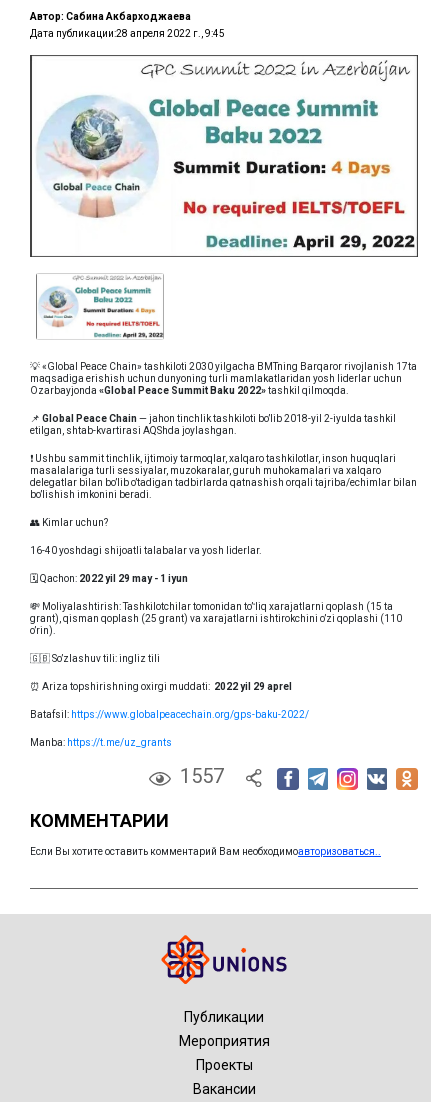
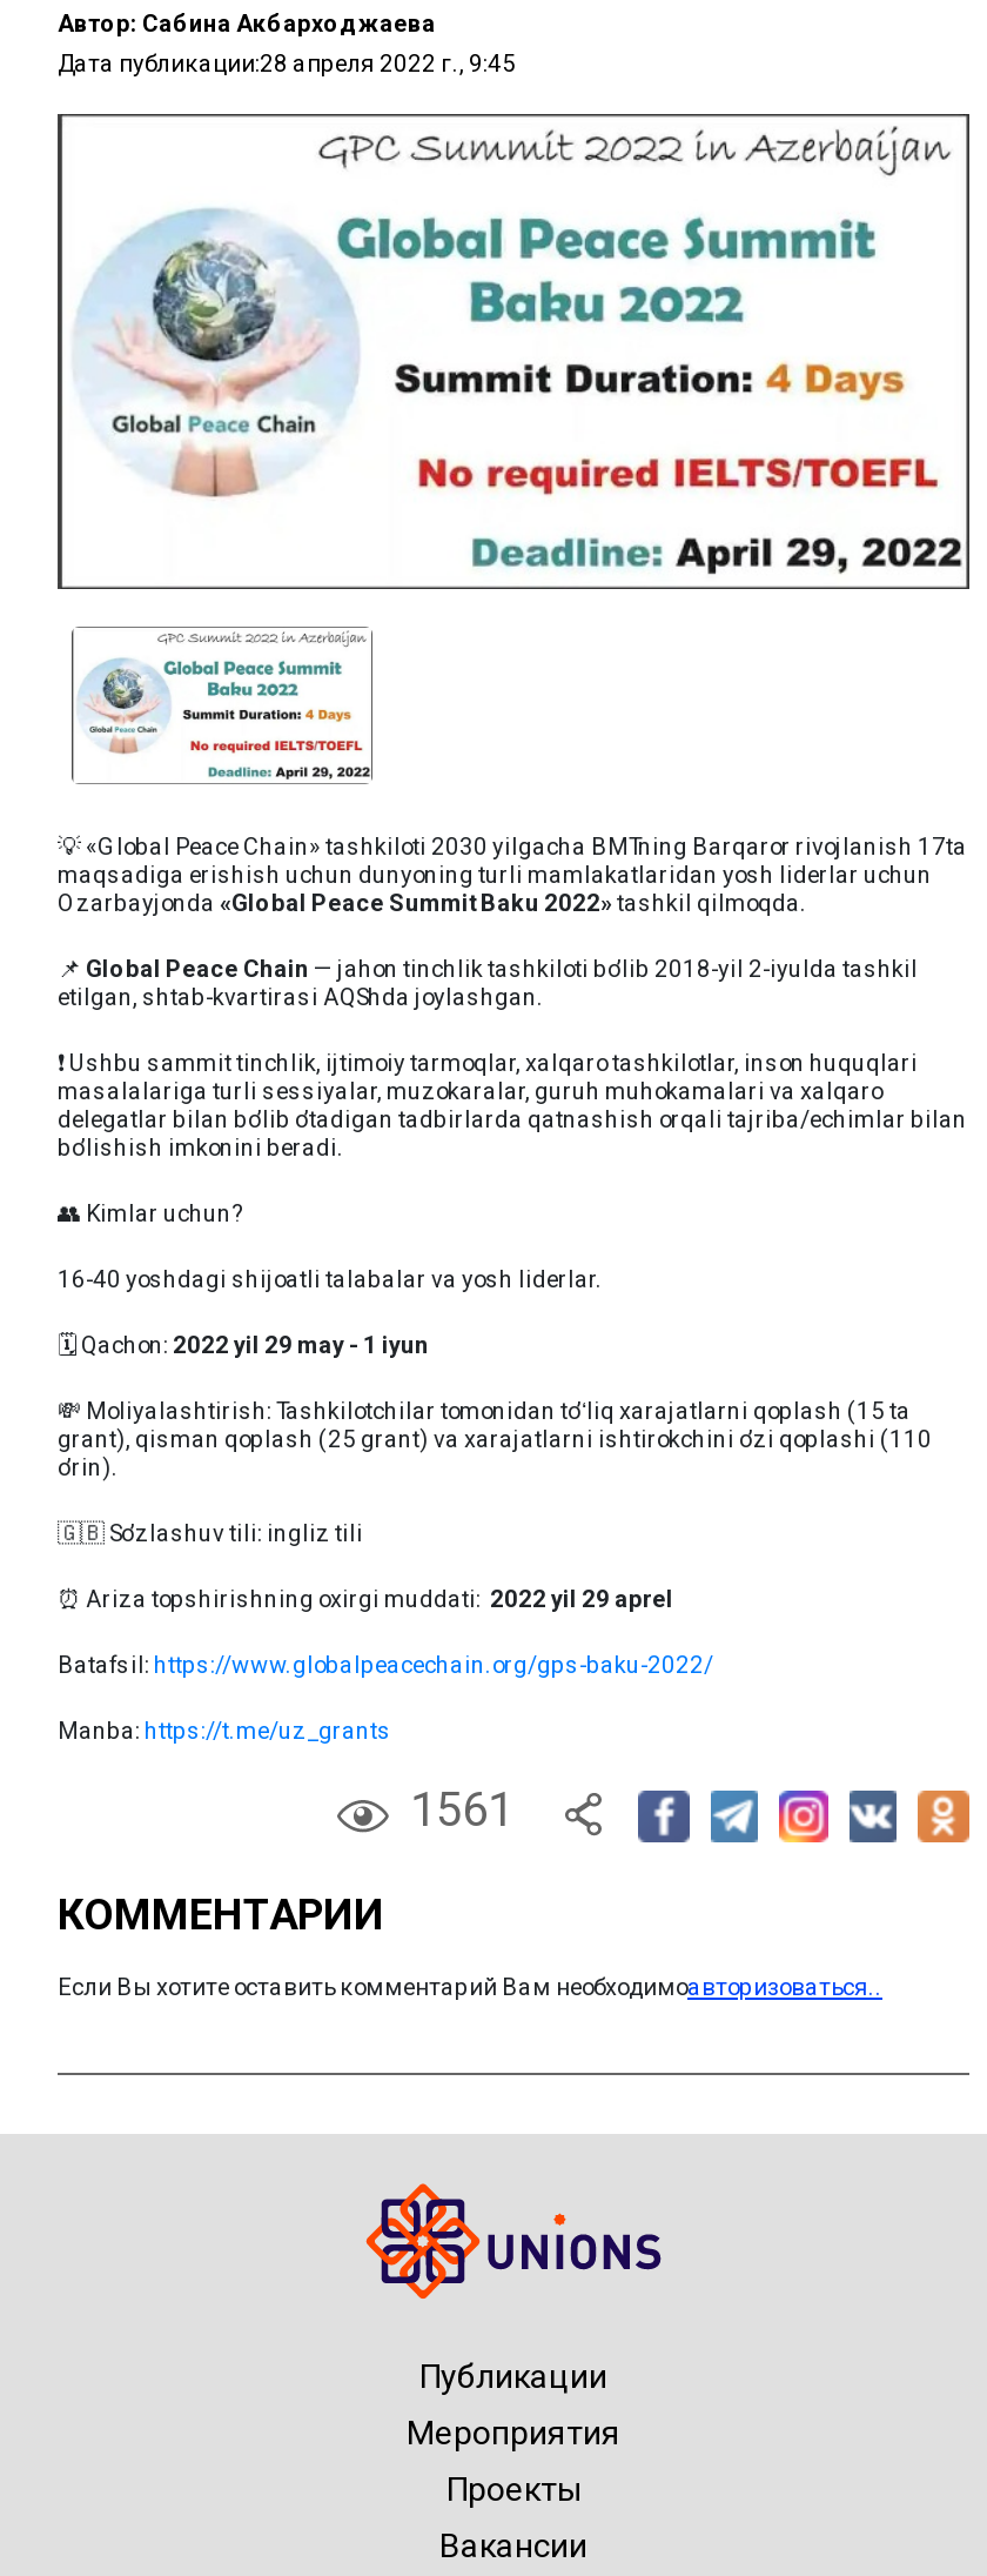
[180,764,224,788] 1557 -> [410,1782,513,1839] 1561

